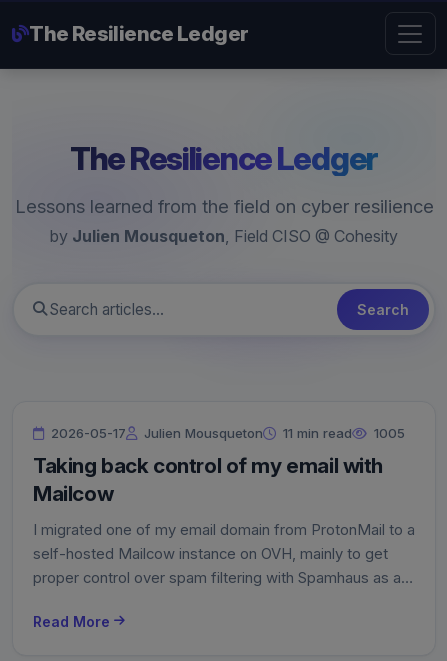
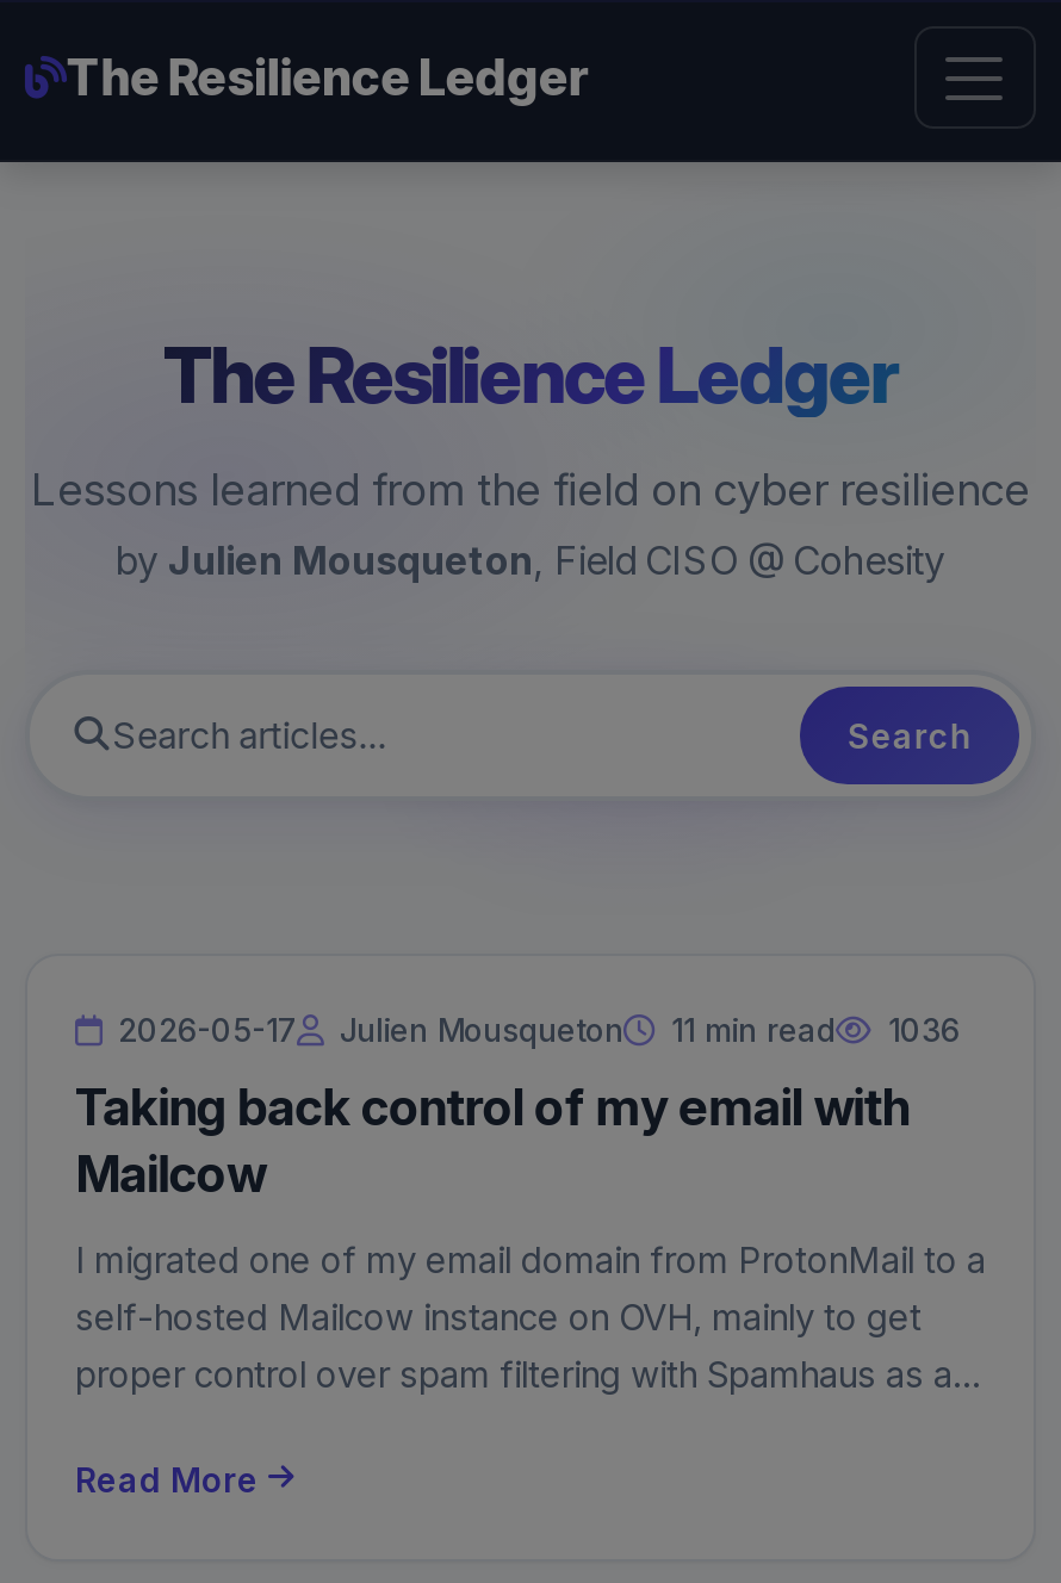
[47,425,405,441] 2026-05-17 Julien Mousqueton 11 min read 1005 -> [108,1010,960,1048] 2026-05-17 Julien Mousqueton 11 min read 1036

